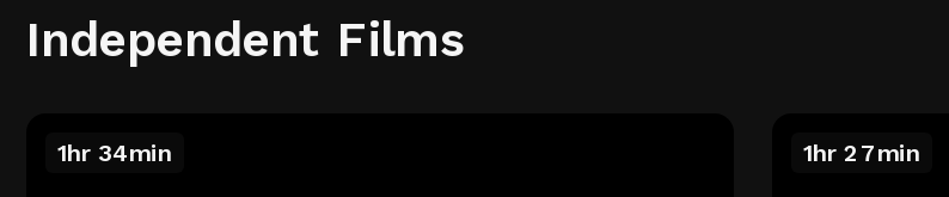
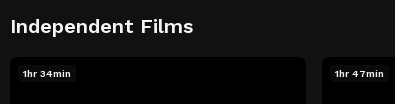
[803,138,920,165] 1hr 27min -> [335,67,384,78] 1hr 47min

